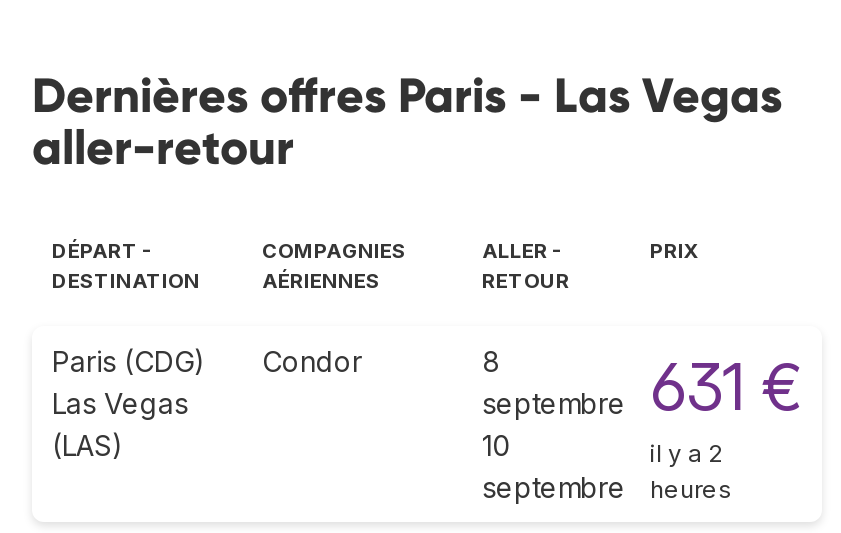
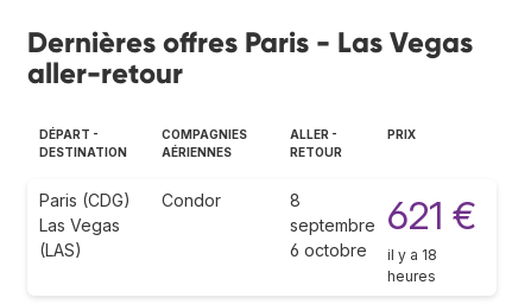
[650,347,802,467] 631 € | il y a 2 -> [387,192,476,263] 621 € | il y a 18
[482,427,626,503] 10 | septembre -> [290,240,367,260] 6 octobre

